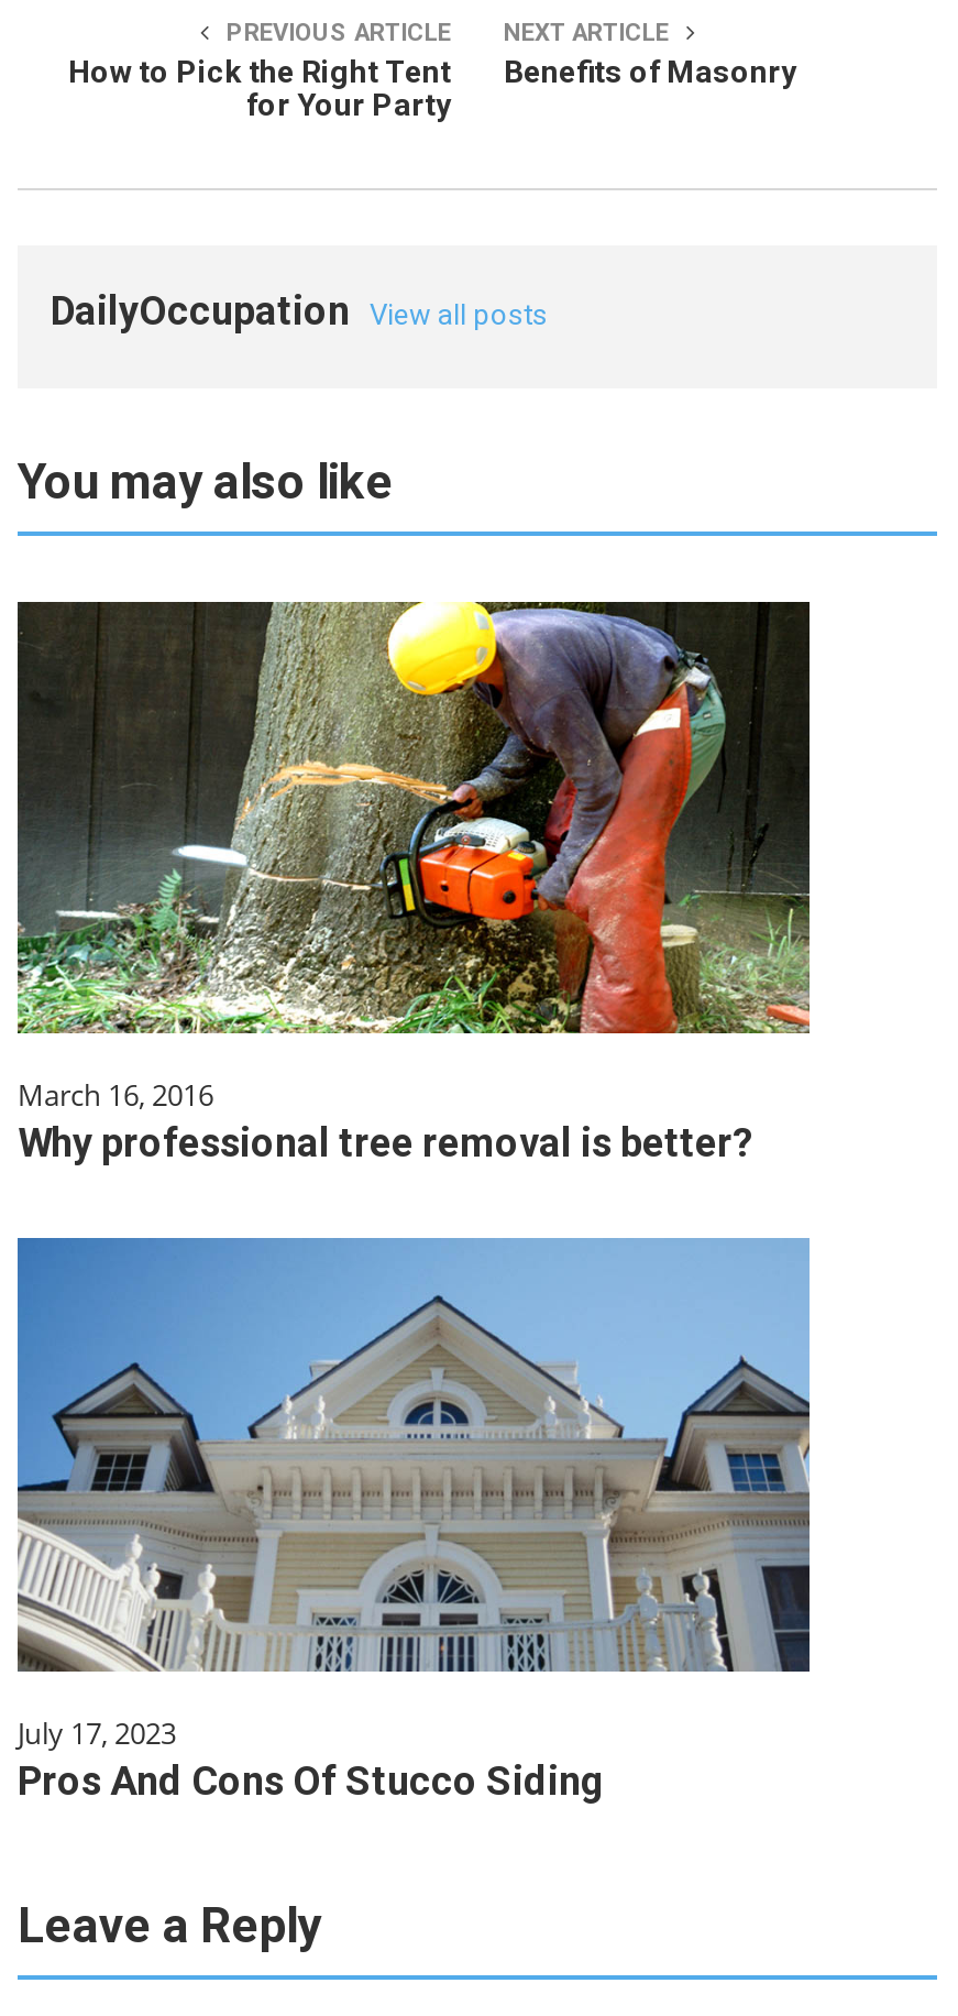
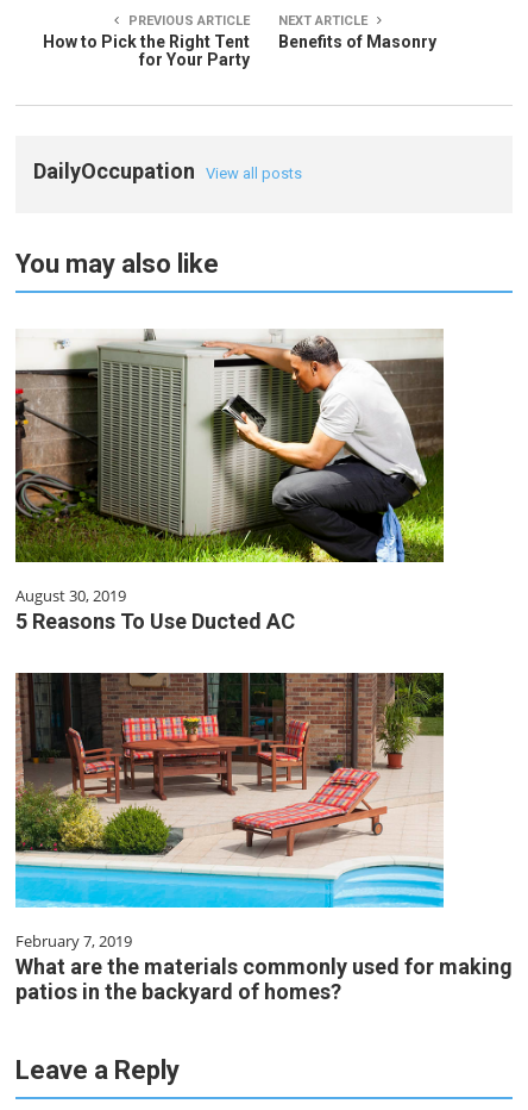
[15,600,812,1166] [image] | March 16, 2016 | Why professional tree removal is better? -> [14,329,444,634] [image] | August 30, 2019 | 5 Reasons To Use Ducted AC
[15,1236,812,1804] [image] | July 17, 2023 | Pros And Cons Of Stucco Siding -> [14,672,513,1004] [image] | February 7, 2019 | What are the materials commonly used for making | patios in the backyard of homes?

